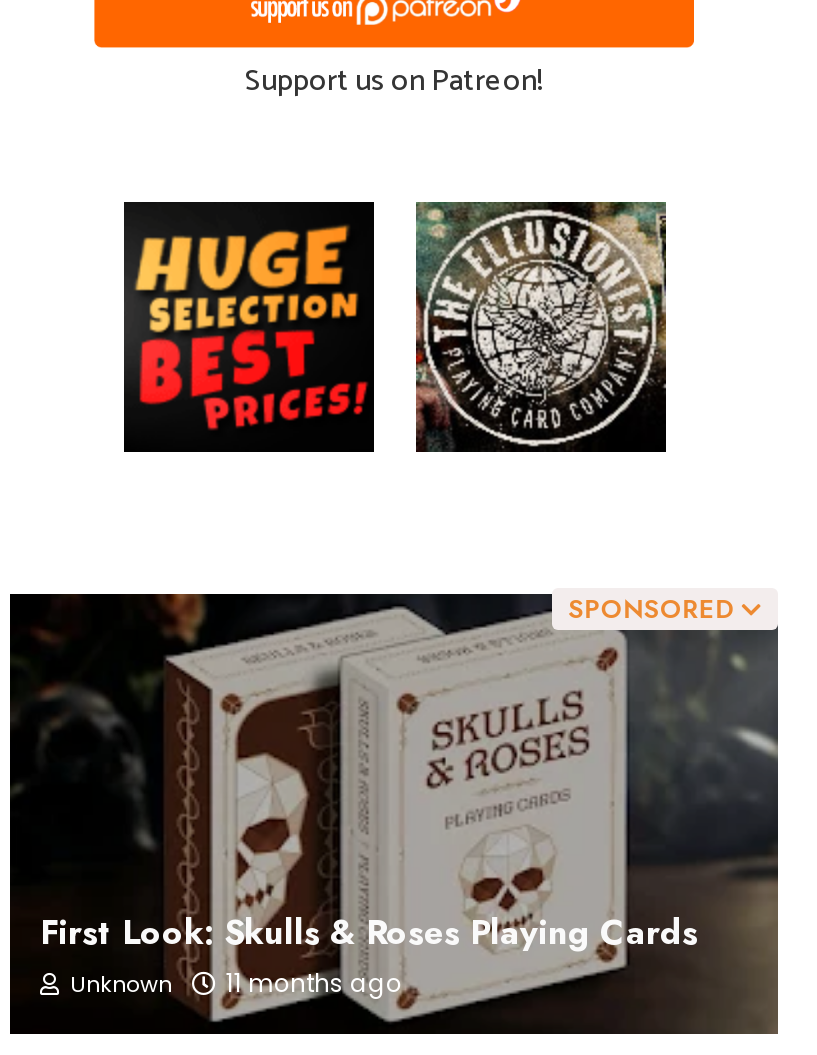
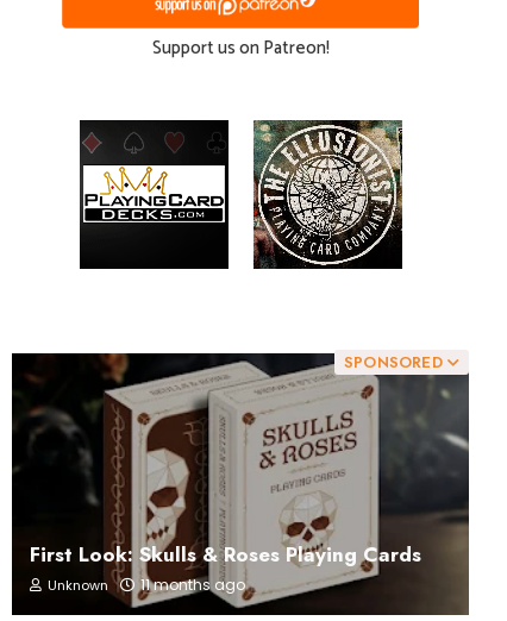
[130,224,368,432] [image] -> [82,133,226,255] [image]

